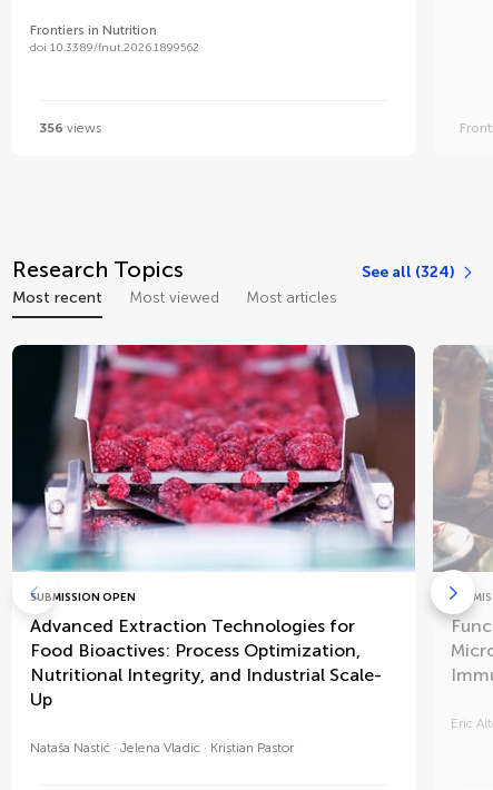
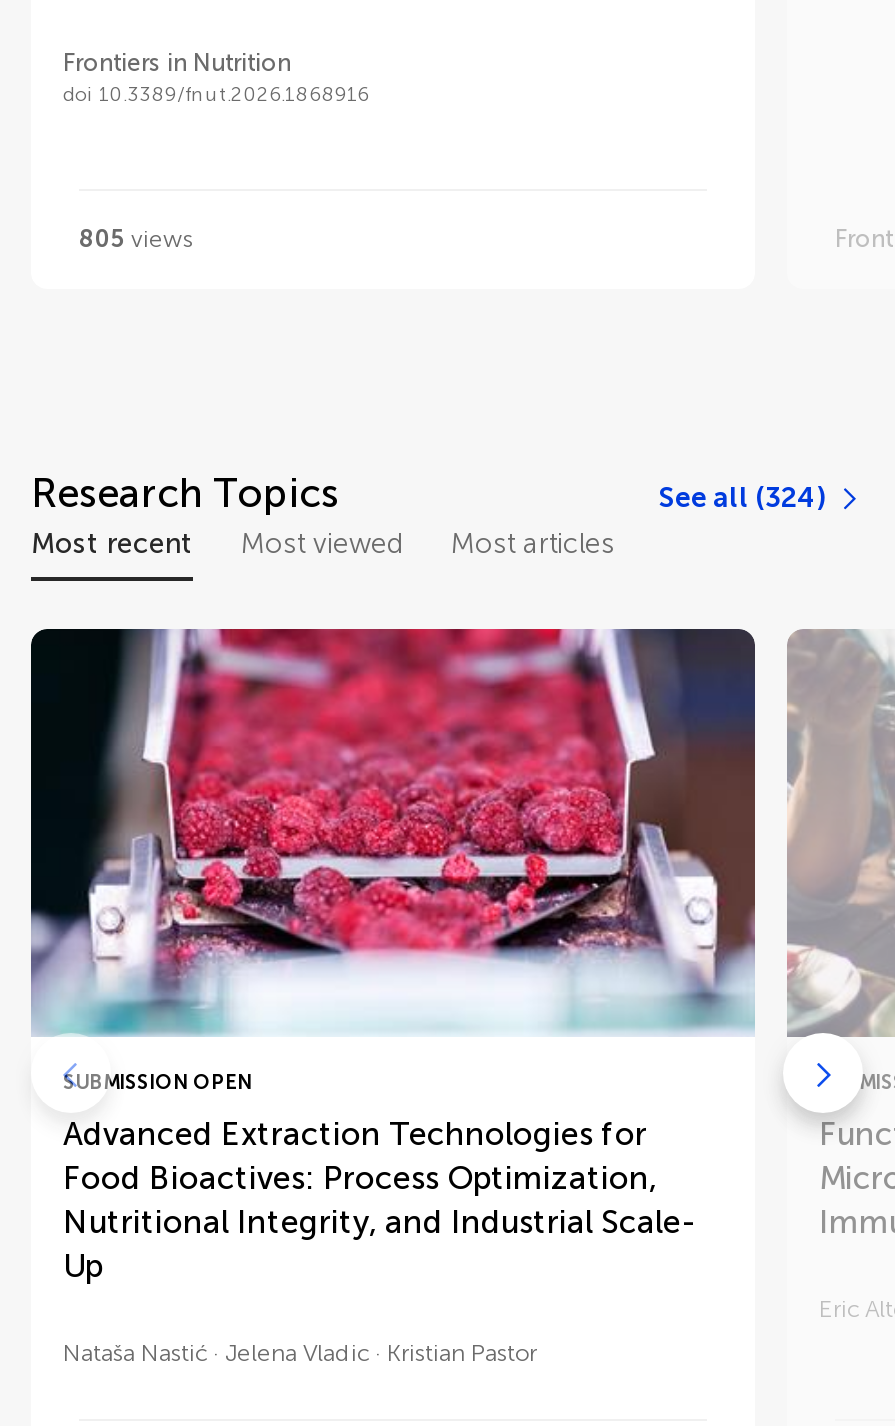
[30,41,199,55] doi 10.3389/fnut.2026.1899562 -> [63,83,369,107] doi 10.3389/fnut.2026.1868916
[39,120,101,136] 356 views -> [79,225,193,253] 805 views

